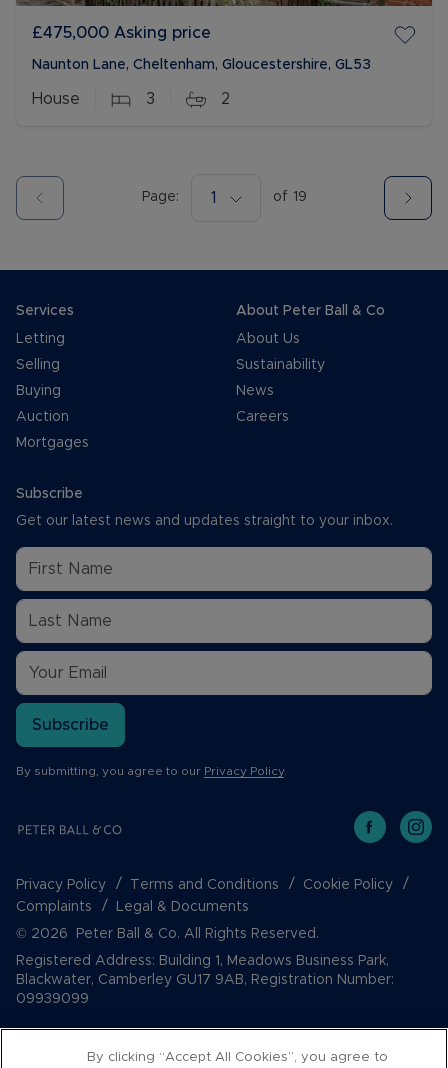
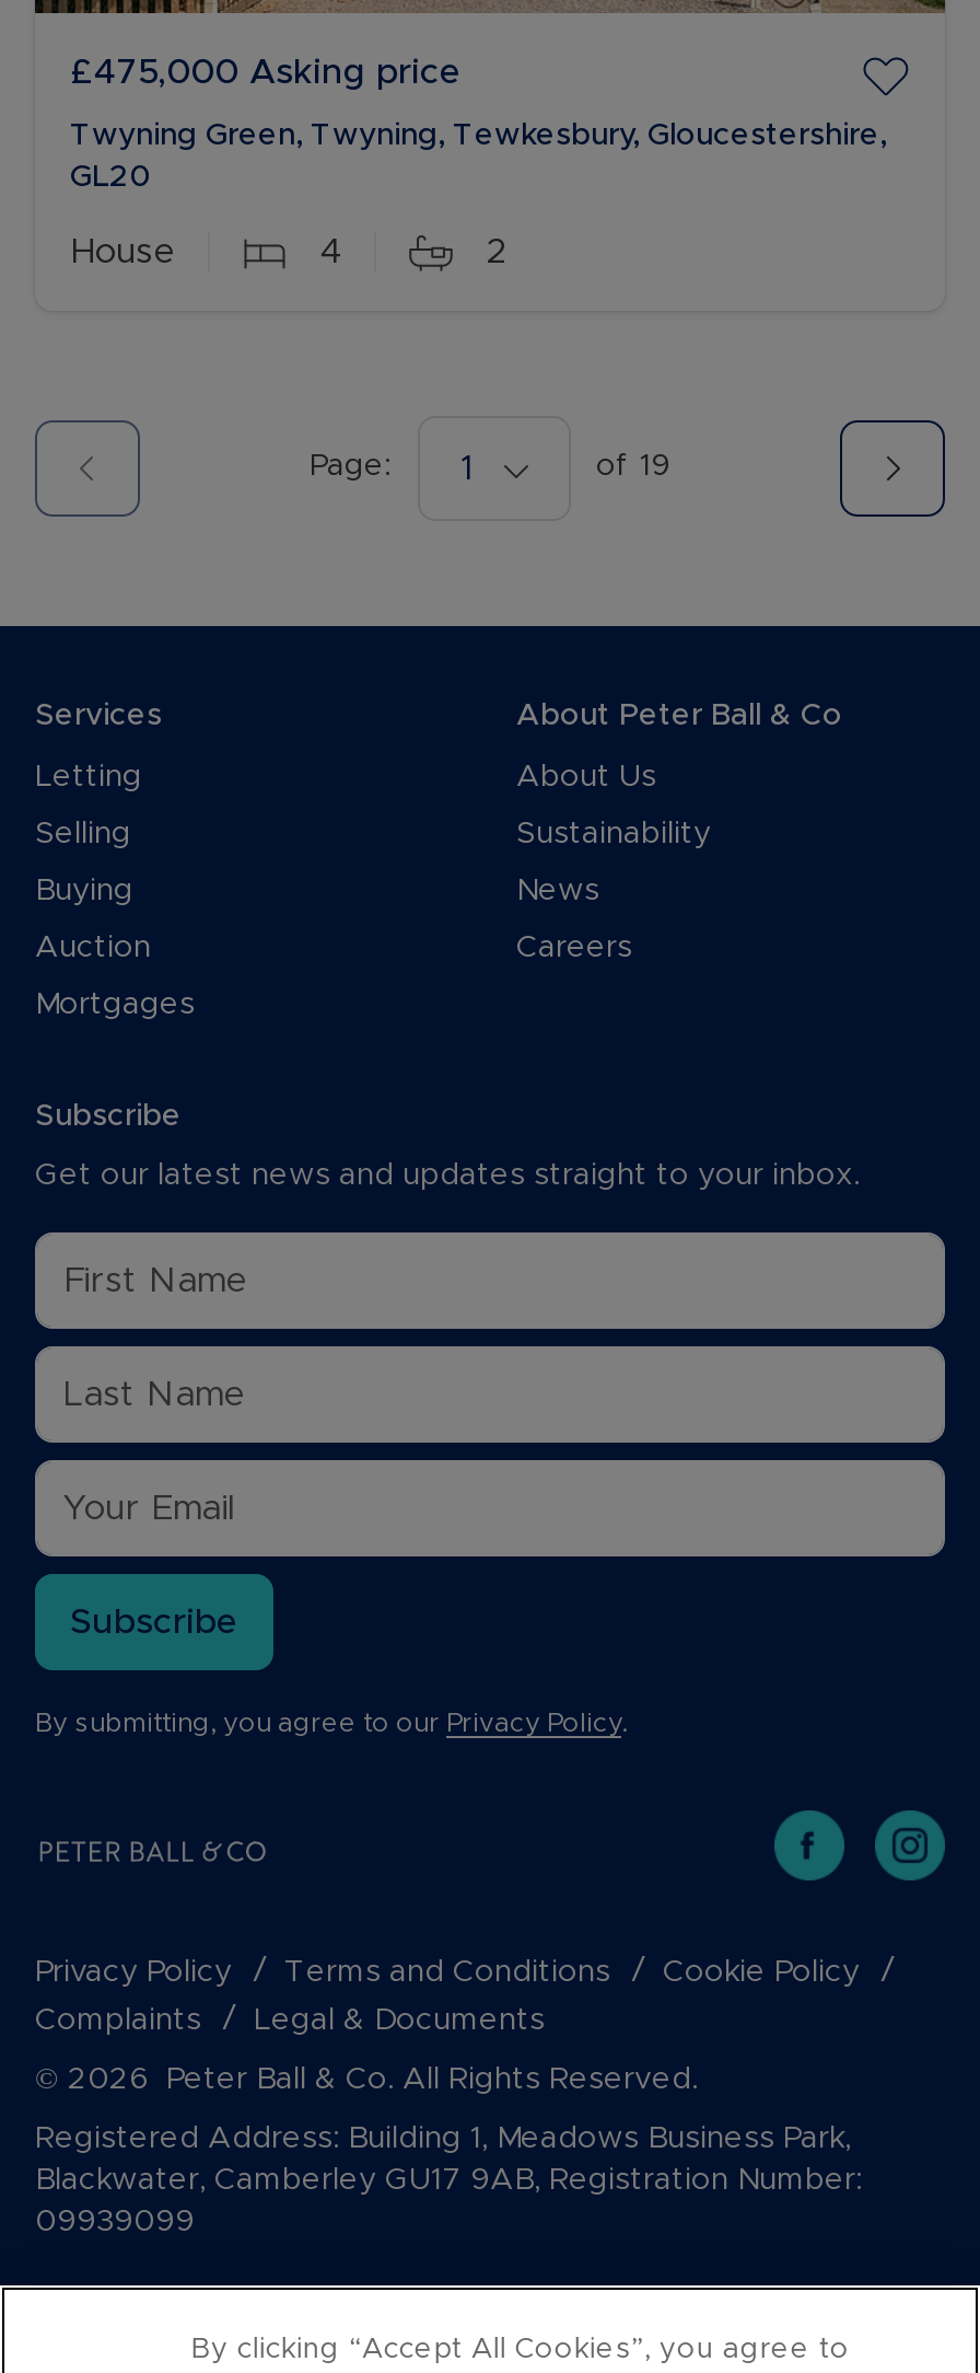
[32,58,371,72] Naunton Lane, Cheltenham, Gloucestershire, GL53 -> [70,120,886,192] Twyning Green, Twyning, Tewkesbury, Gloucestershire, | GL20
[146,91,155,107] 3 -> [319,234,341,269] 4

